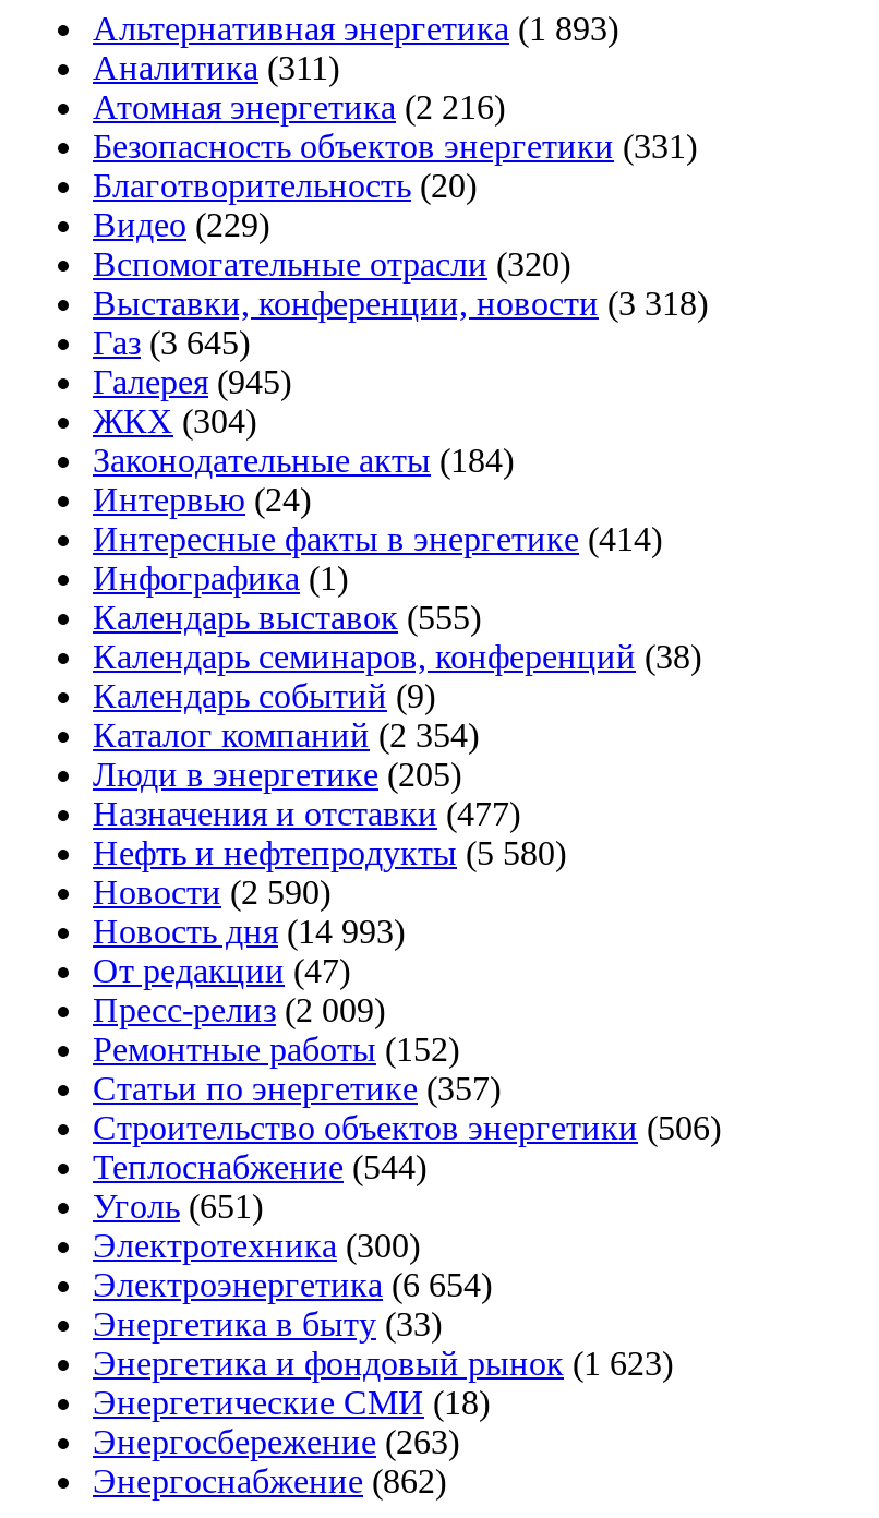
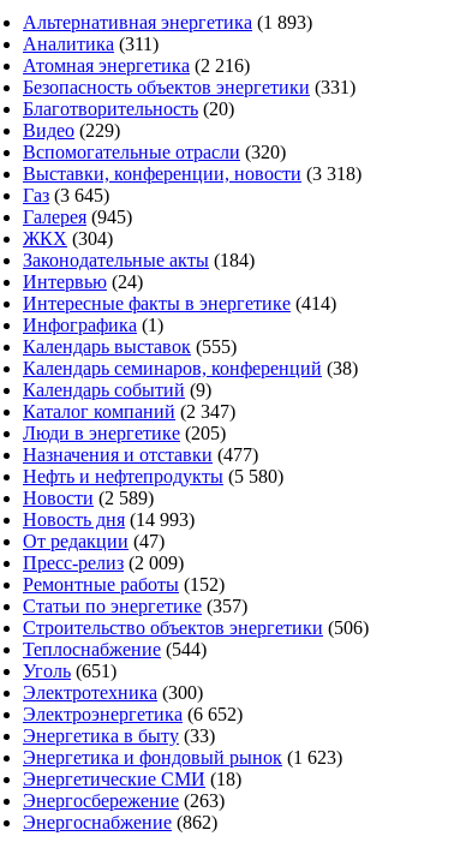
[93,716,479,753] Каталог компаний (2 354) -> [23,401,235,421] Каталог компаний (2 347)
[93,873,330,910] Новости (2 590) -> [23,487,154,508] Новости (2 589)
[93,1266,492,1303] Электроэнергетика (6 654) -> [23,704,243,724] Электроэнергетика (6 652)

